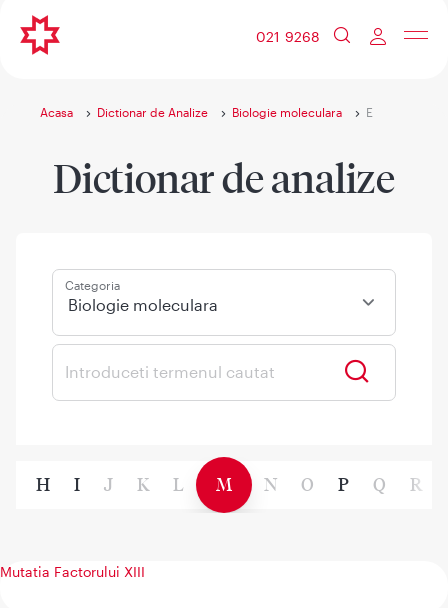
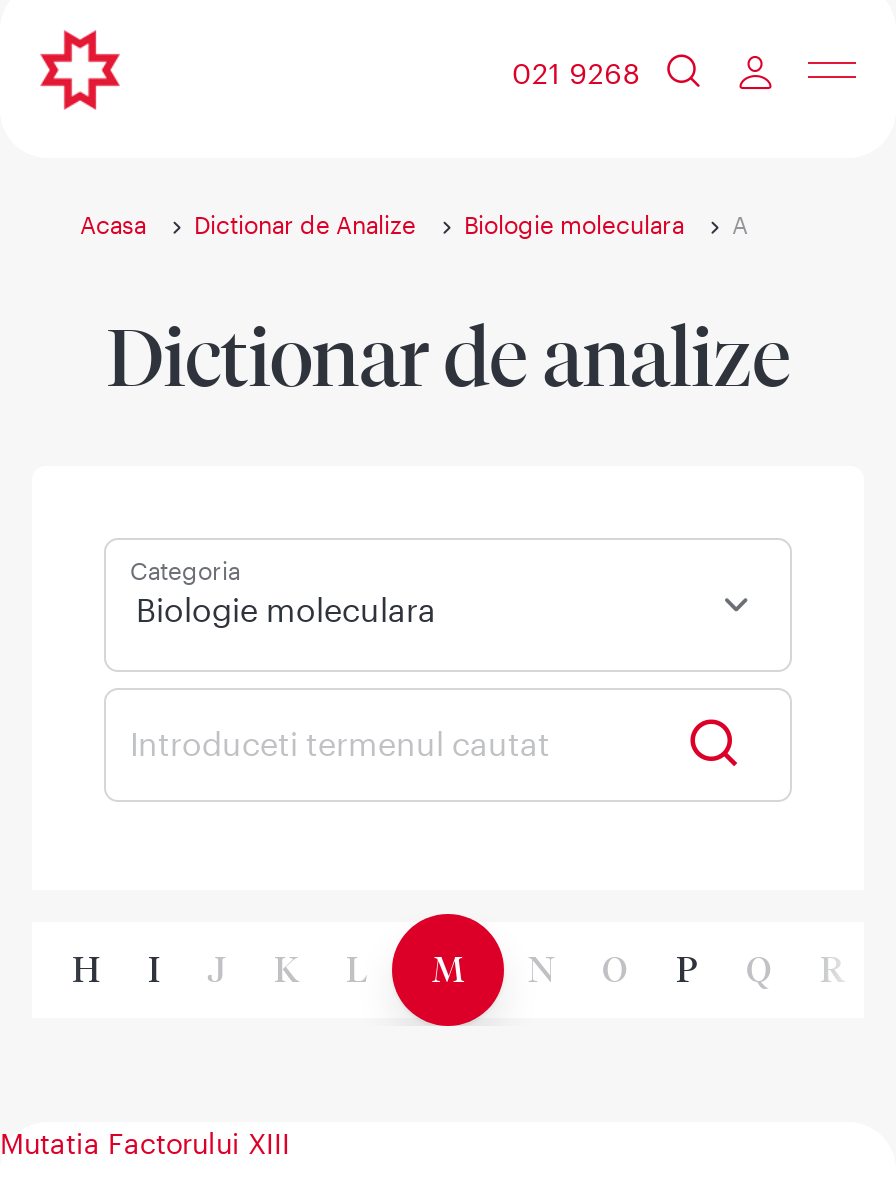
[366,105,373,119] E -> [732,210,748,238] A

